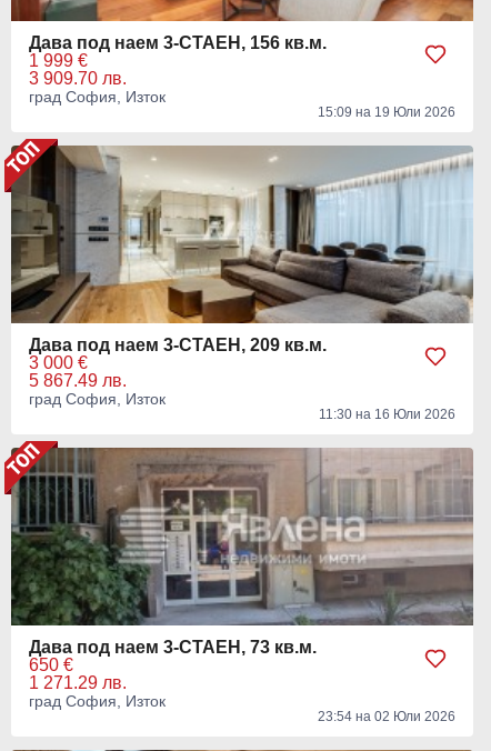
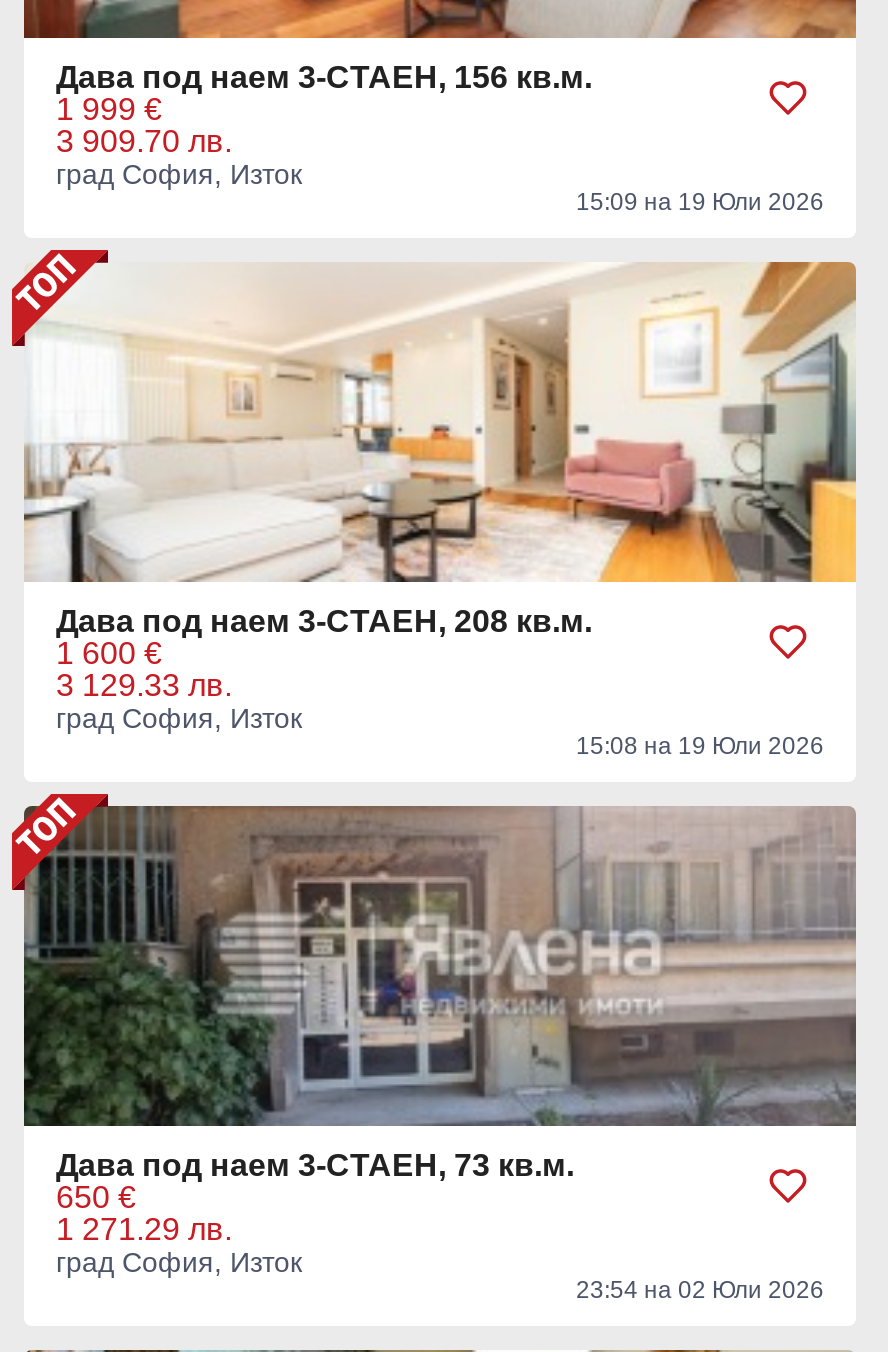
[10,144,474,354] [image] | Дава под наем 3-СТАЕН, 209 кв.м. -> [22,260,858,638] [image] | Дава под наем 3-СТАЕН, 208 кв.м.
[29,353,88,372] 3 000 € -> [56,636,162,670] 1 600 €
[29,371,127,390] 5 867.49 лв. -> [56,668,232,702] 3 129.33 лв.
[319,407,455,422] 11:30 на 16 Юли 2026 -> [576,732,824,760] 15:08 на 19 Юли 2026

